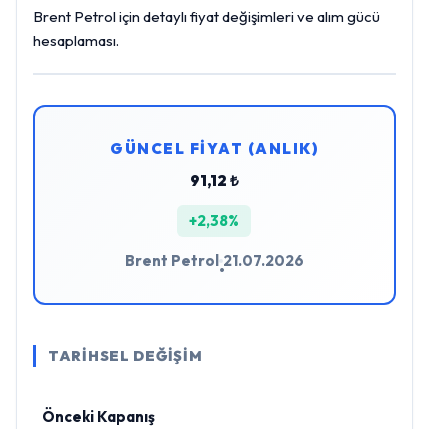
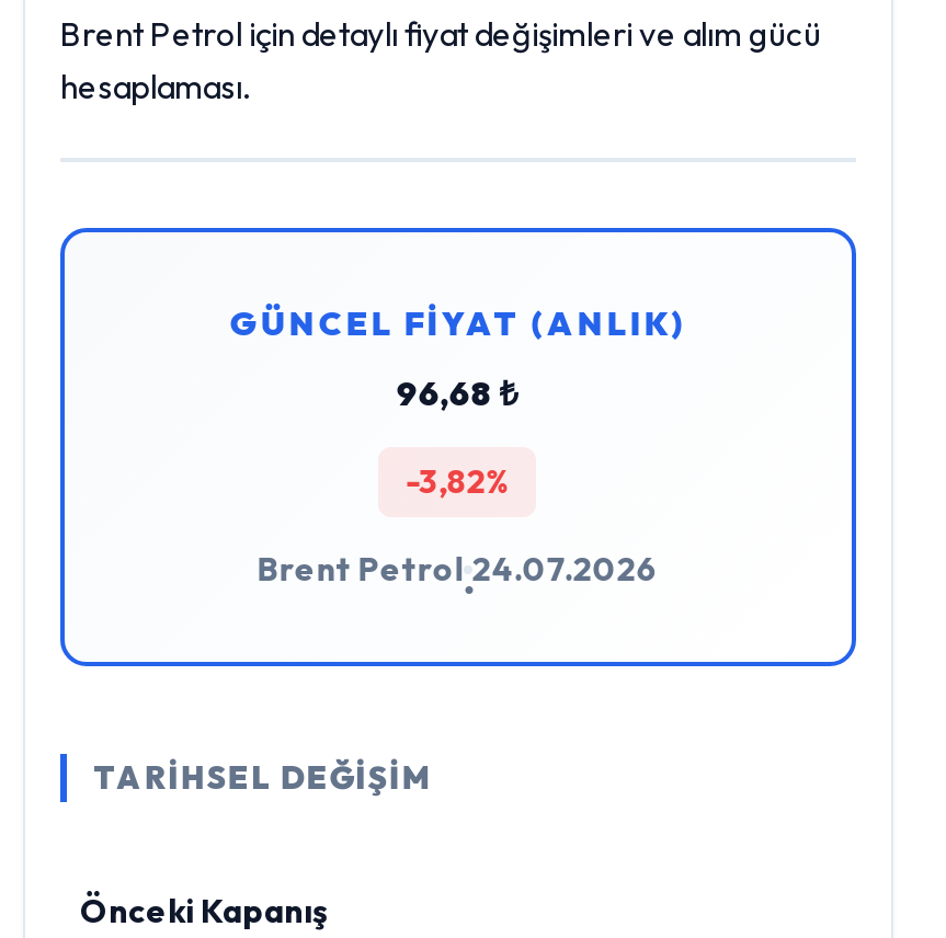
[190,170,239,189] 91,12 ₺ -> [396,371,519,413] 96,68 ₺
[189,210,239,229] +2,38% -> [405,459,510,501] -3,82%
[125,250,304,269] Brent Petrol 21.07.2026 -> [257,547,658,588] Brent Petrol 24.07.2026

